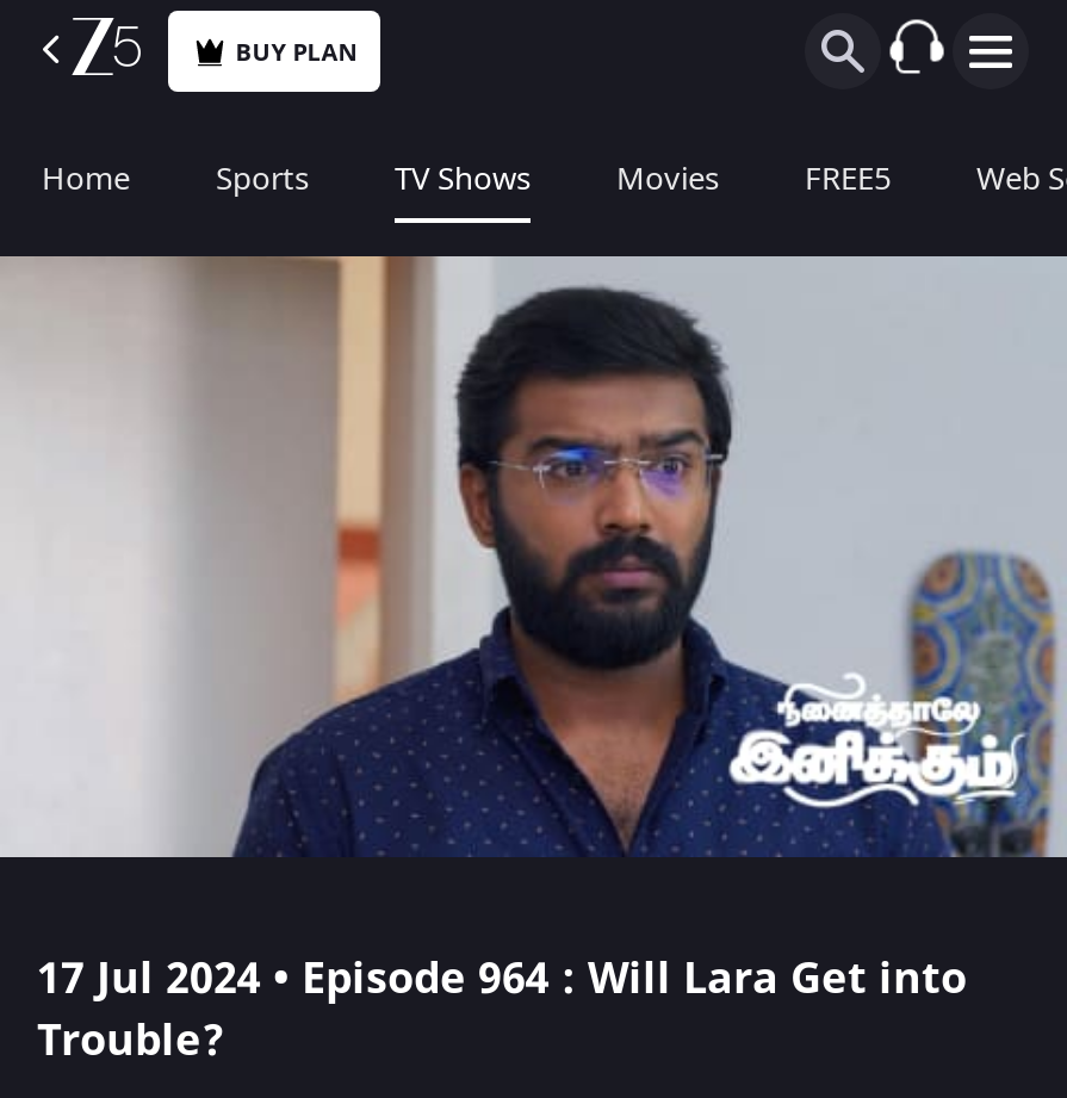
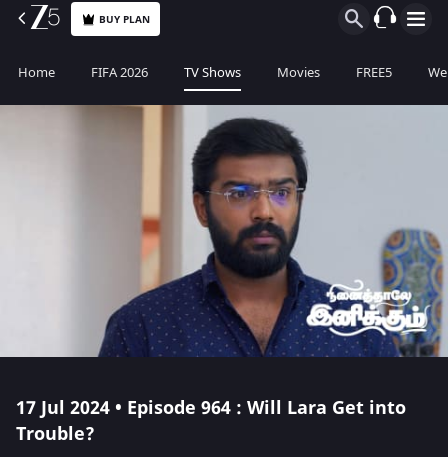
[216,156,309,201] Sports -> [91,63,148,82] FIFA 2026

